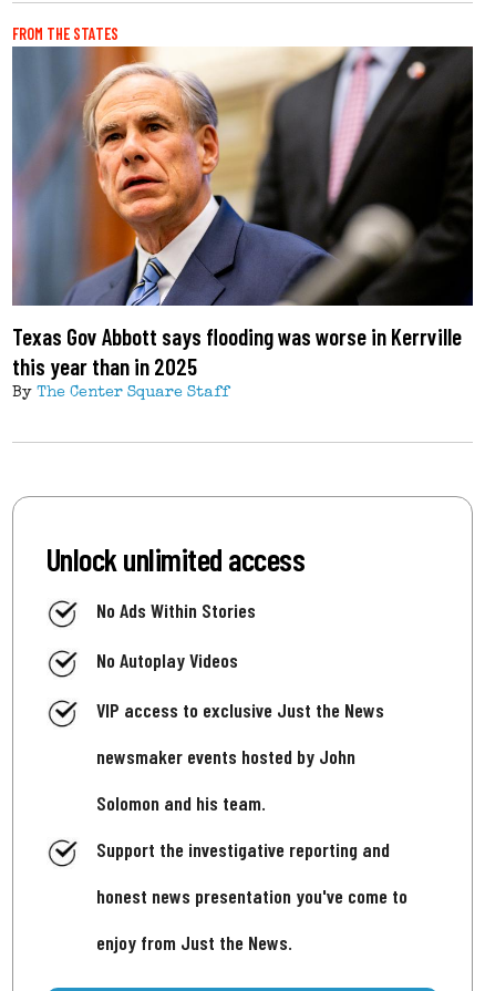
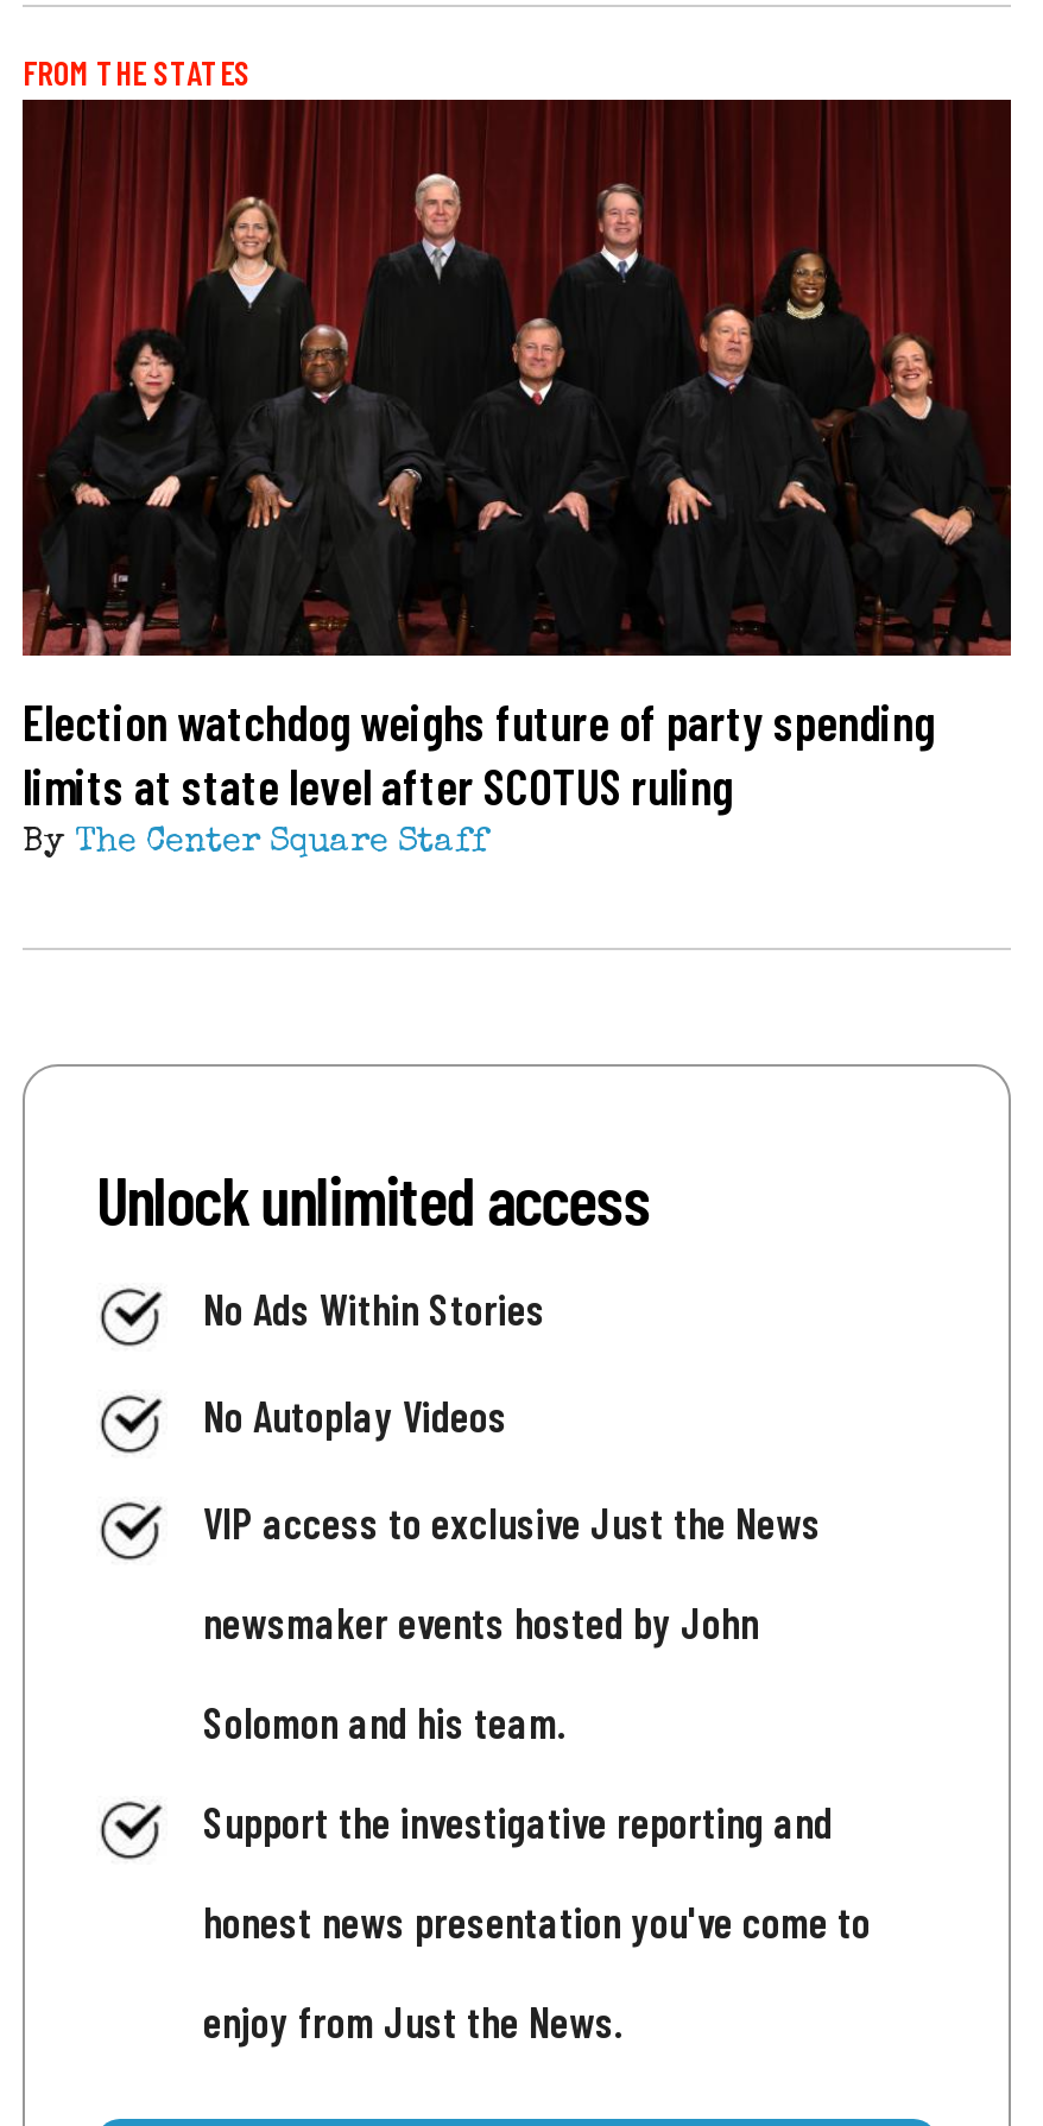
[11,45,474,380] [image] | Texas Gov Abbott says flooding was worse in Kerrville | this year than in 2025 -> [20,97,1013,814] [image] | Election watchdog weighs future of party spending | limits at state level after SCOTUS ruling

